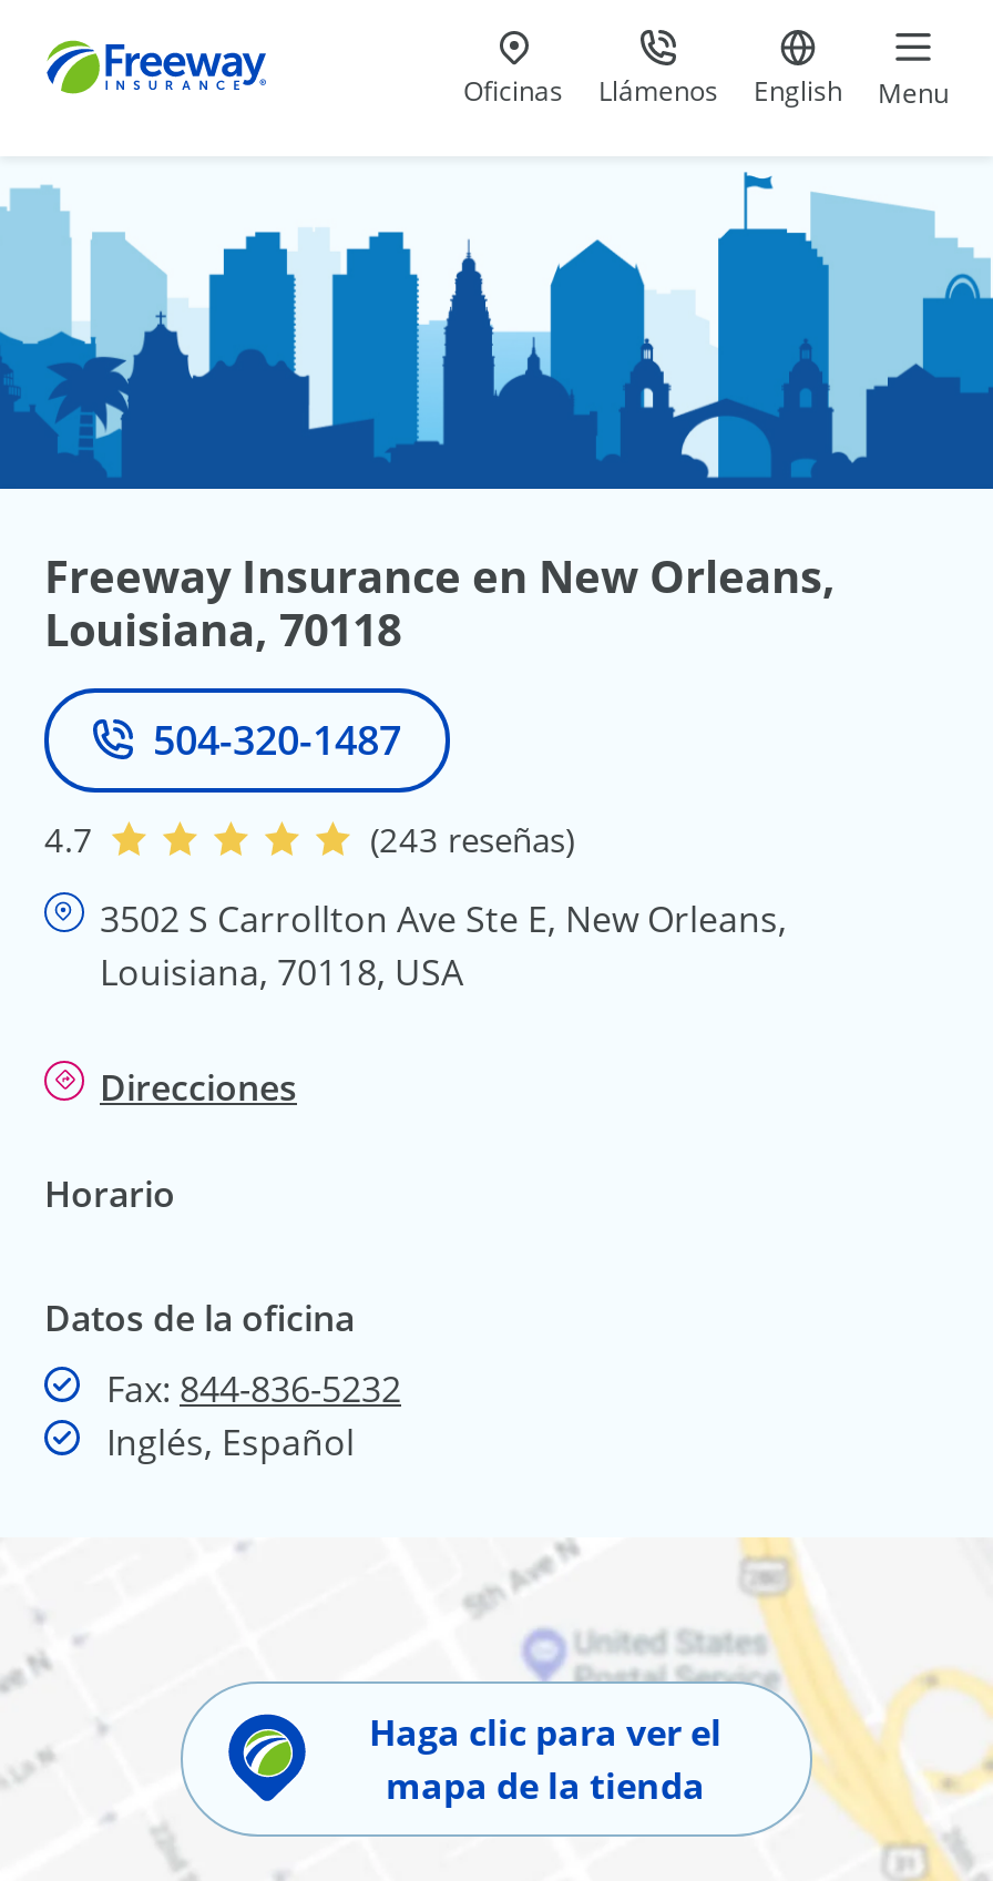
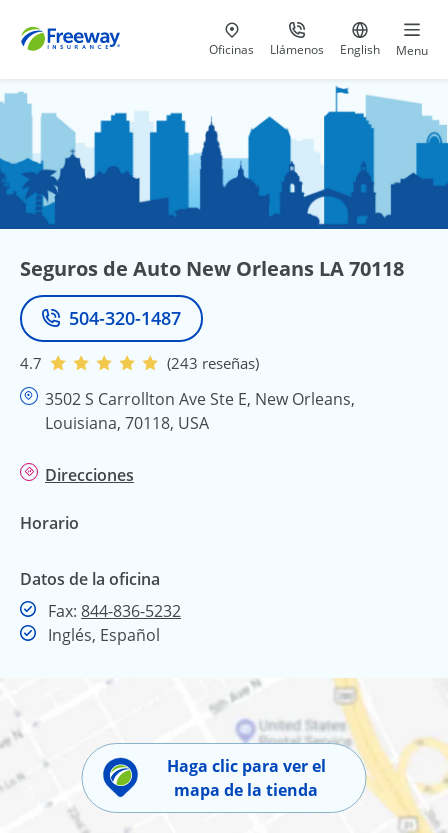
[44,547,836,660] Freeway Insurance en New Orleans, | Louisiana, 70118 -> [20,255,404,282] Seguros de Auto New Orleans LA 70118

